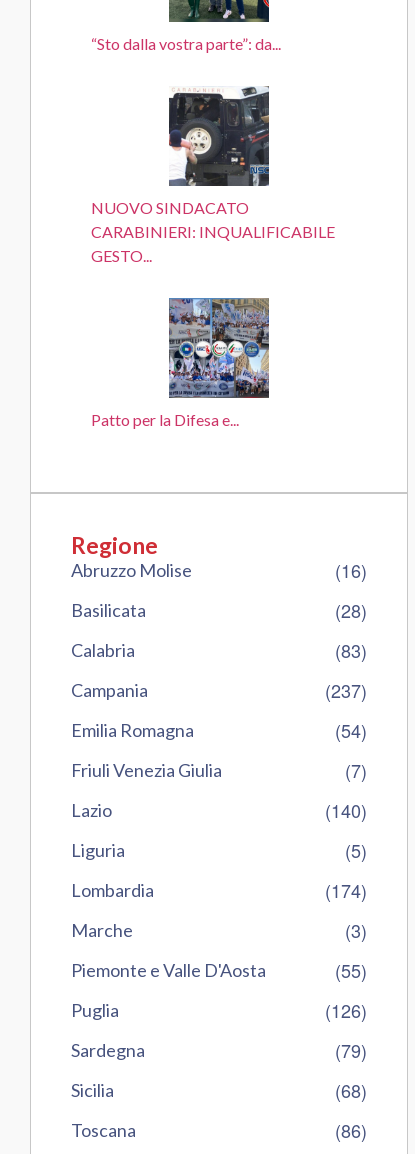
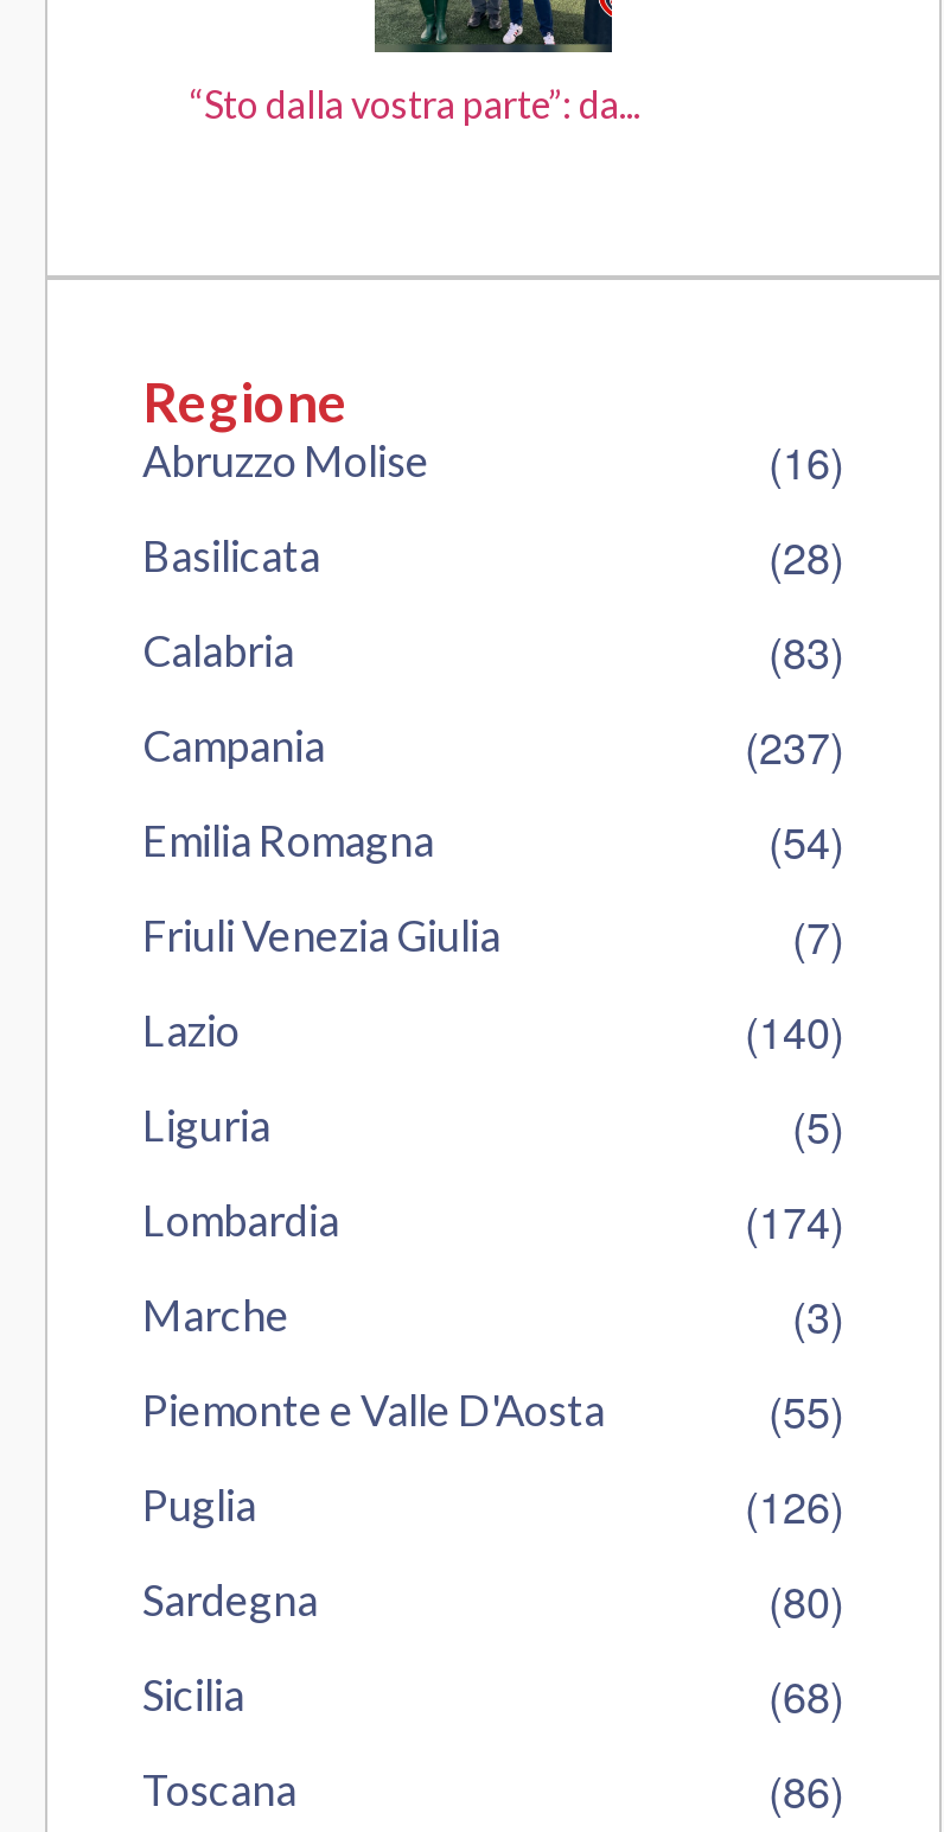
[91,85,335,265] [image] | NUOVO SINDACATO | CARABINIERI: INQUALIFICABILE | GESTO... -> none
[91,297,270,429] [image] | Patto per la Difesa e... -> none
[335,1037,367,1063] (79) -> [768,1570,844,1631] (80)

